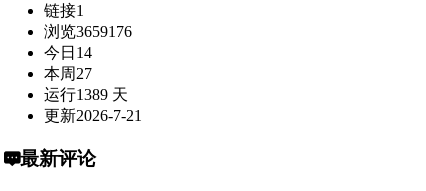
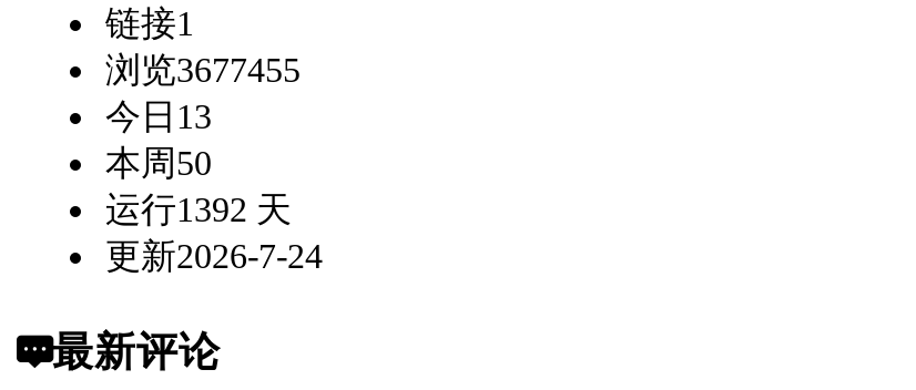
[44,23,132,40] 浏览3659176 -> [105,52,301,90] 浏览3677455
[44,44,92,61] 今日14 -> [105,98,212,136] 今日13
[44,65,92,82] 本周27 -> [105,145,212,183] 本周50
[44,86,128,103] 运行1389 天 -> [105,191,292,229] 运行1392 天
[44,107,142,124] 更新2026-7-21 -> [105,238,323,276] 更新2026-7-24

